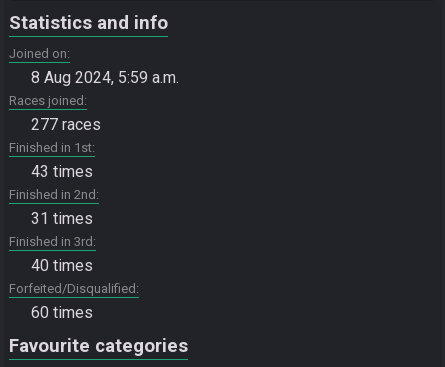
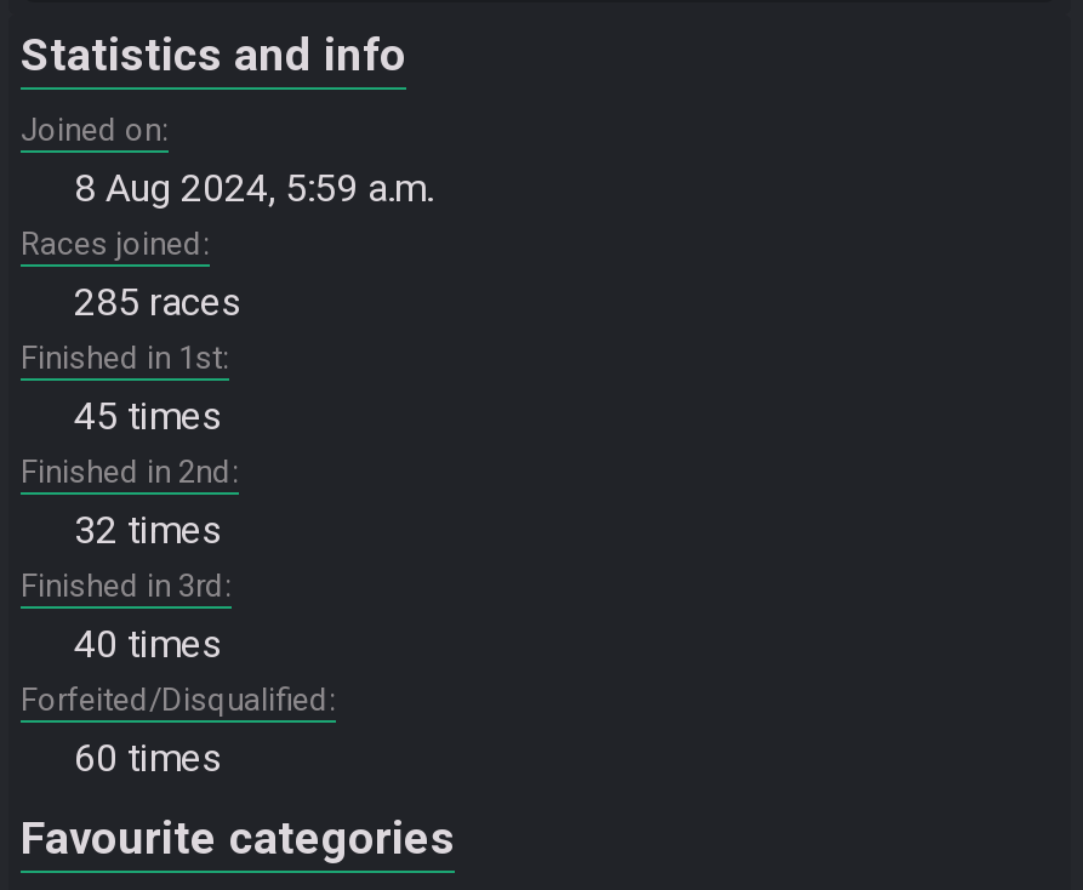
[31,115,101,134] 277 races -> [74,279,244,325] 285 races
[31,162,93,181] 43 times -> [74,393,224,439] 45 times
[31,209,93,228] 31 times -> [74,507,224,553] 32 times

